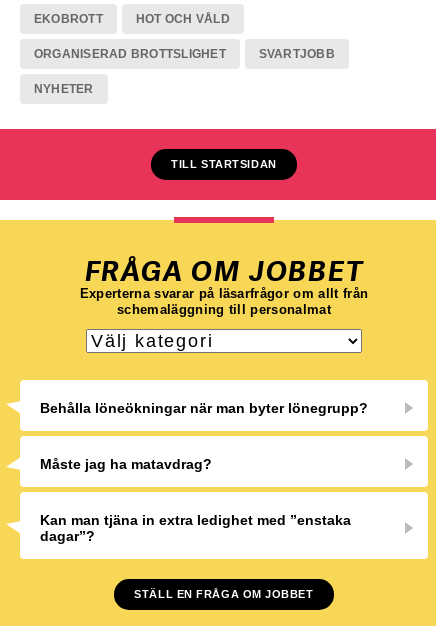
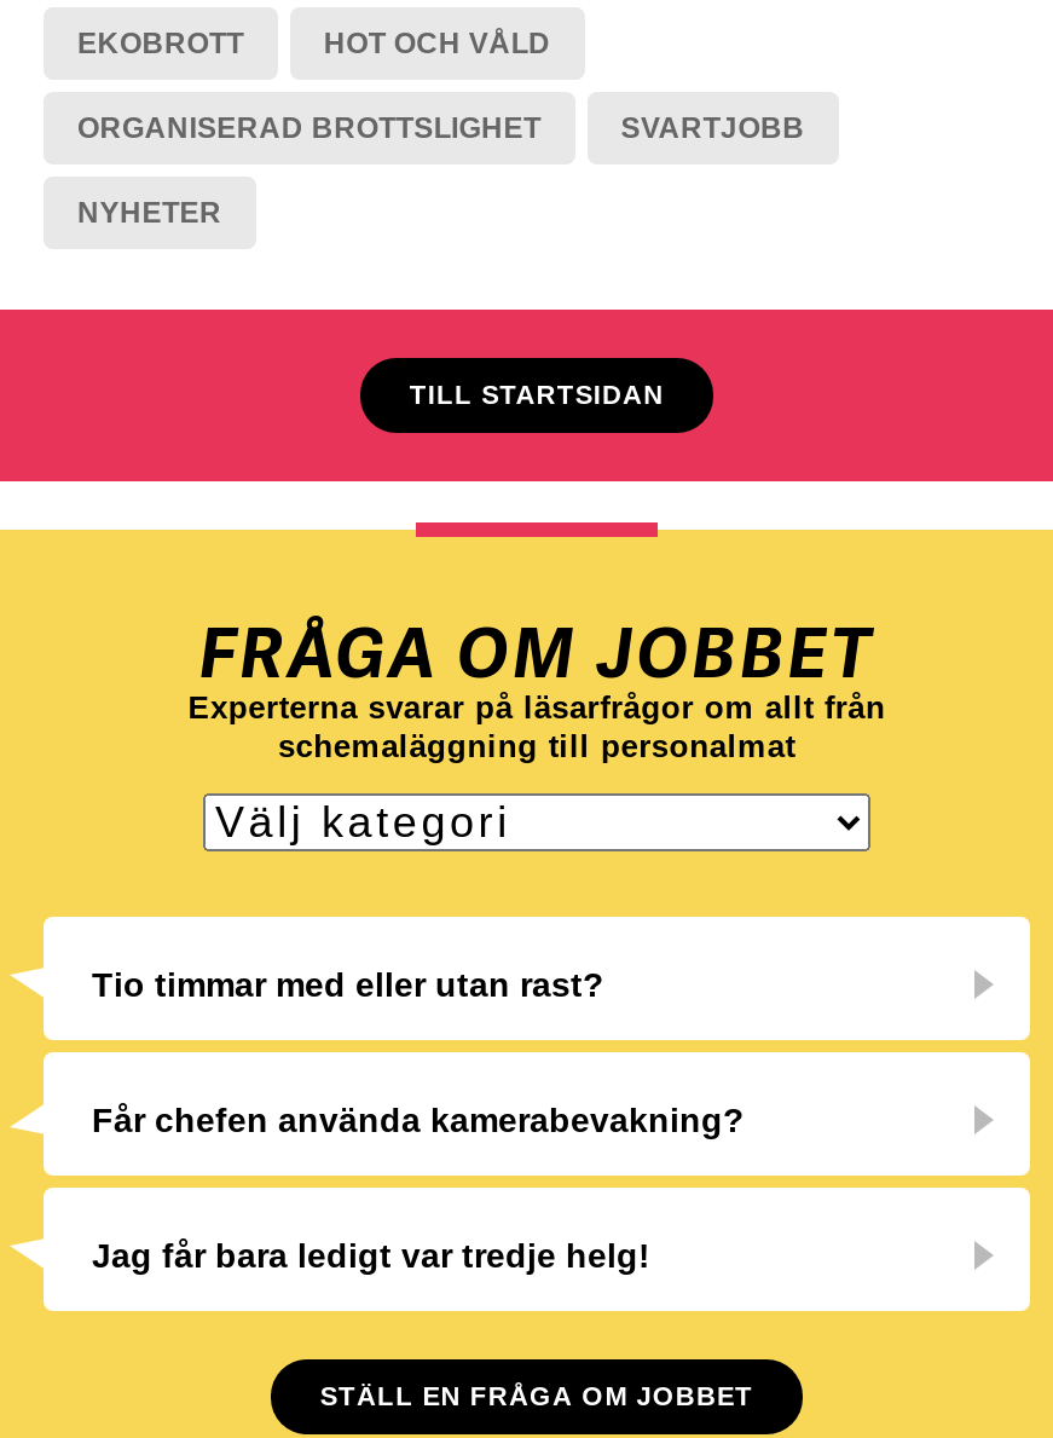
[40,400,368,416] Behålla löneökningar när man byter lönegrupp? -> [92,965,604,1004] Tio timmar med eller utan rast?
[40,456,212,472] Måste jag ha matavdrag? -> [92,1101,745,1139] Får chefen använda kamerabevakning?
[40,512,351,544] Kan man tjäna in extra ledighet med ”enstaka | dagar”? -> [92,1236,650,1275] Jag får bara ledigt var tredje helg!

